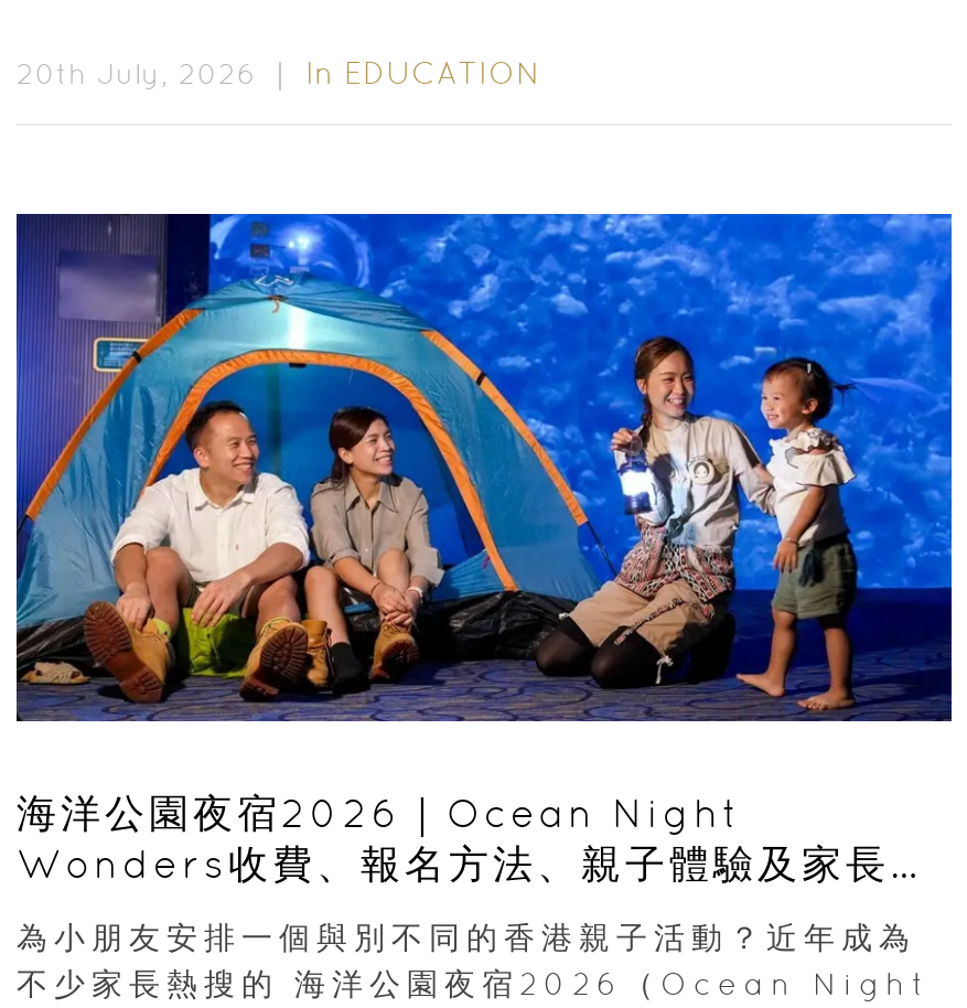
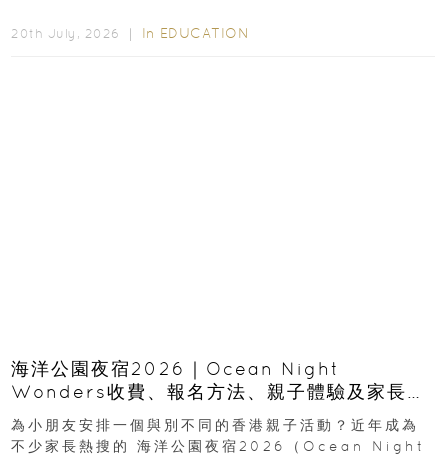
[14,212,954,723] [image] -> none

